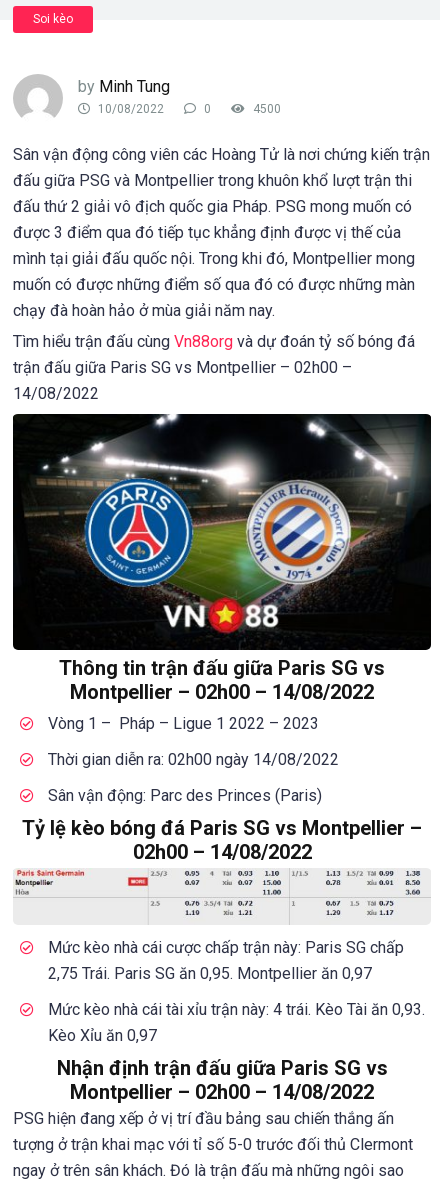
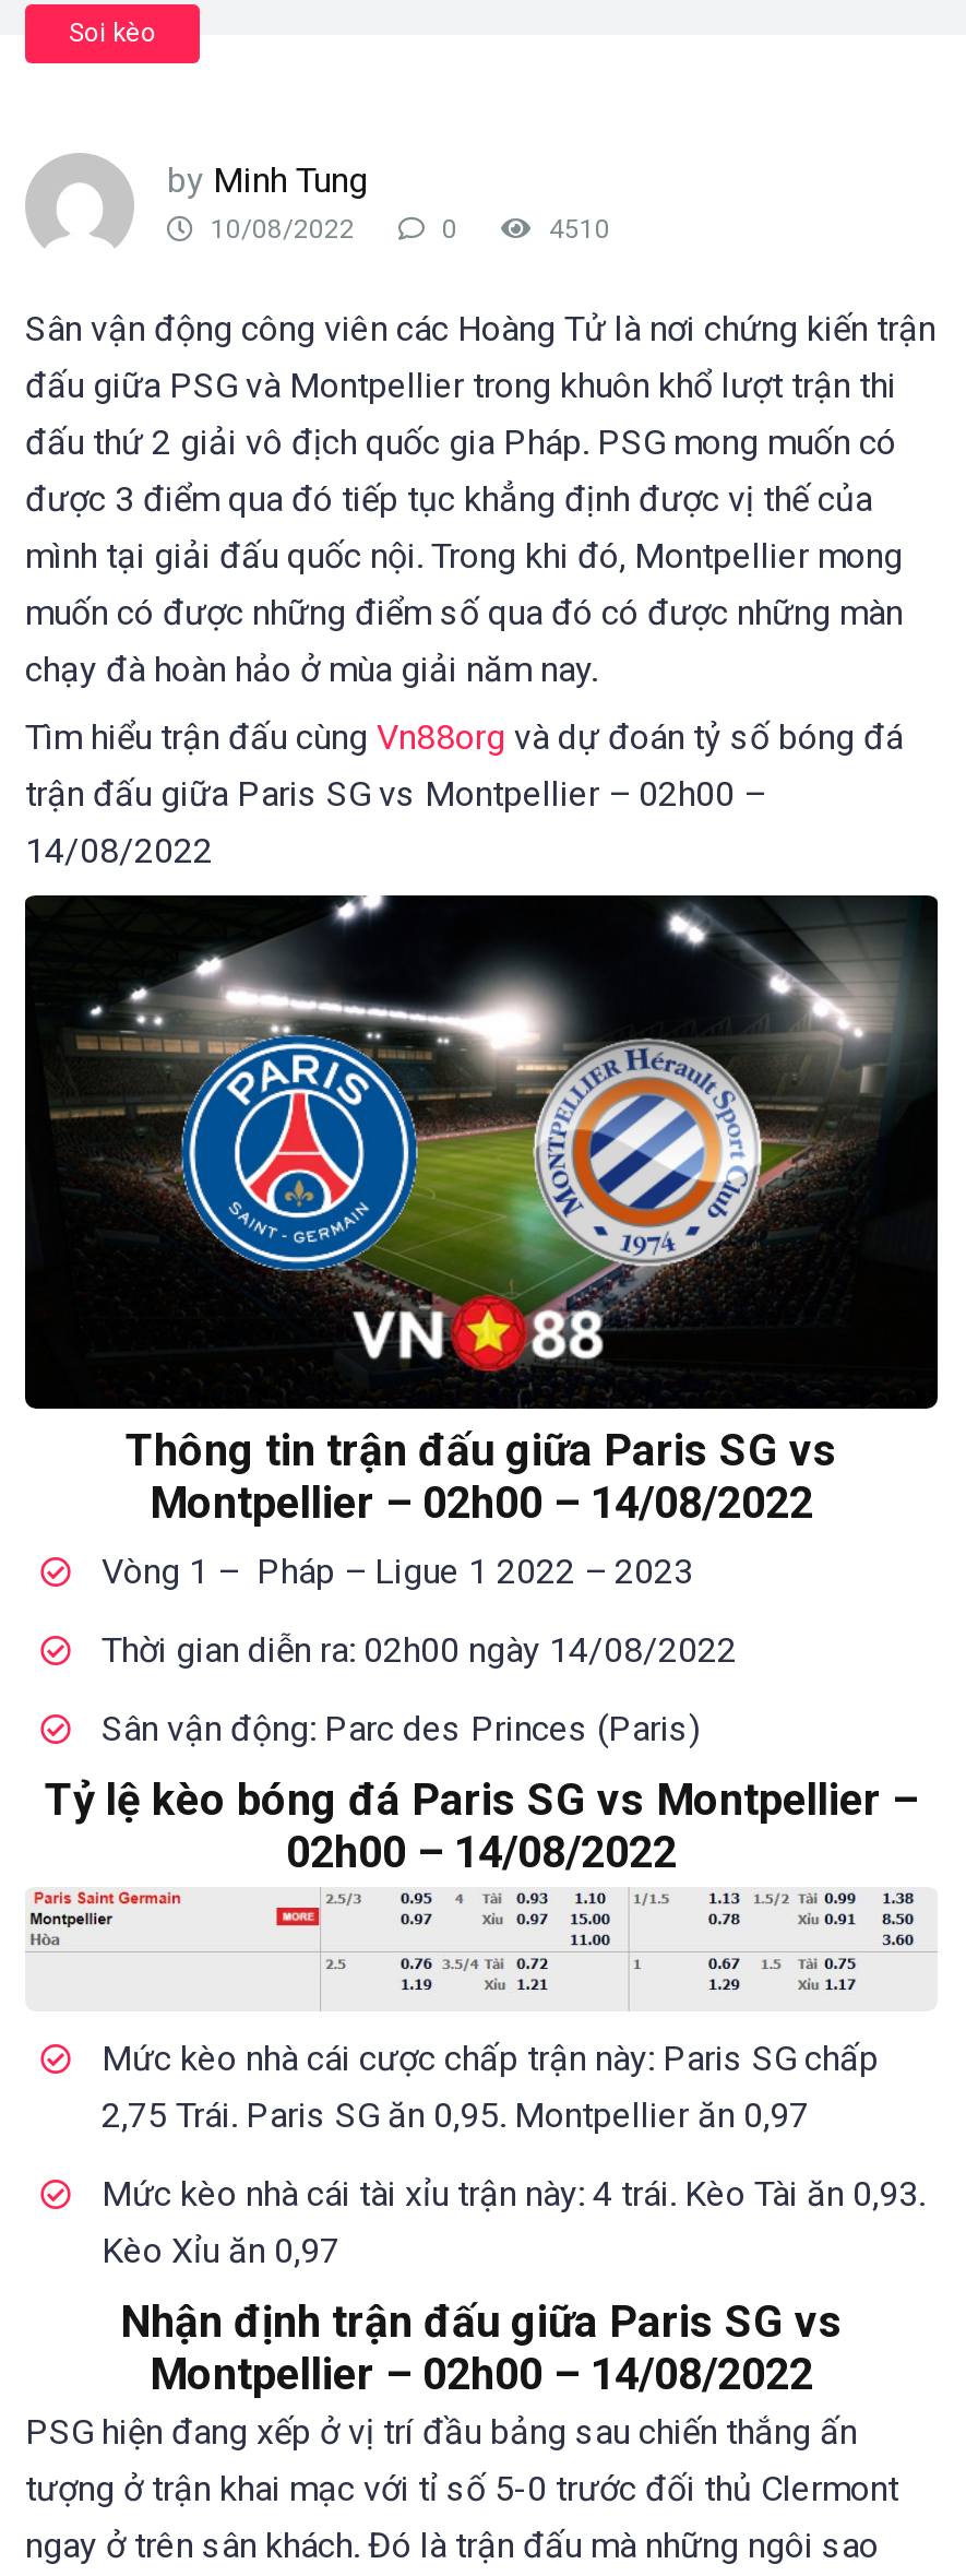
[250,102,281,116] 4500 -> [542,214,610,245] 4510

